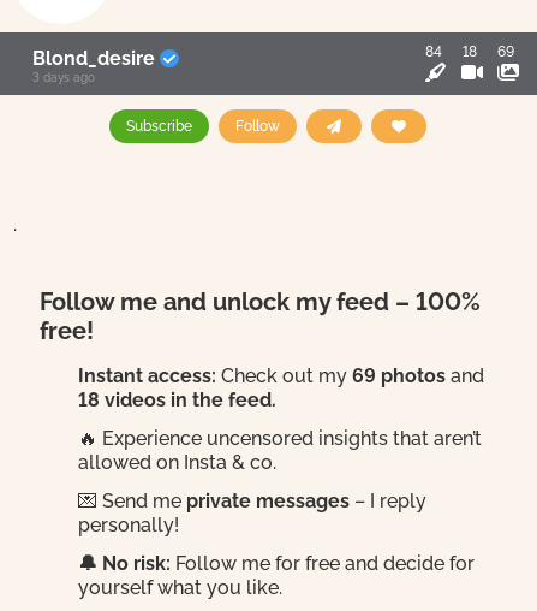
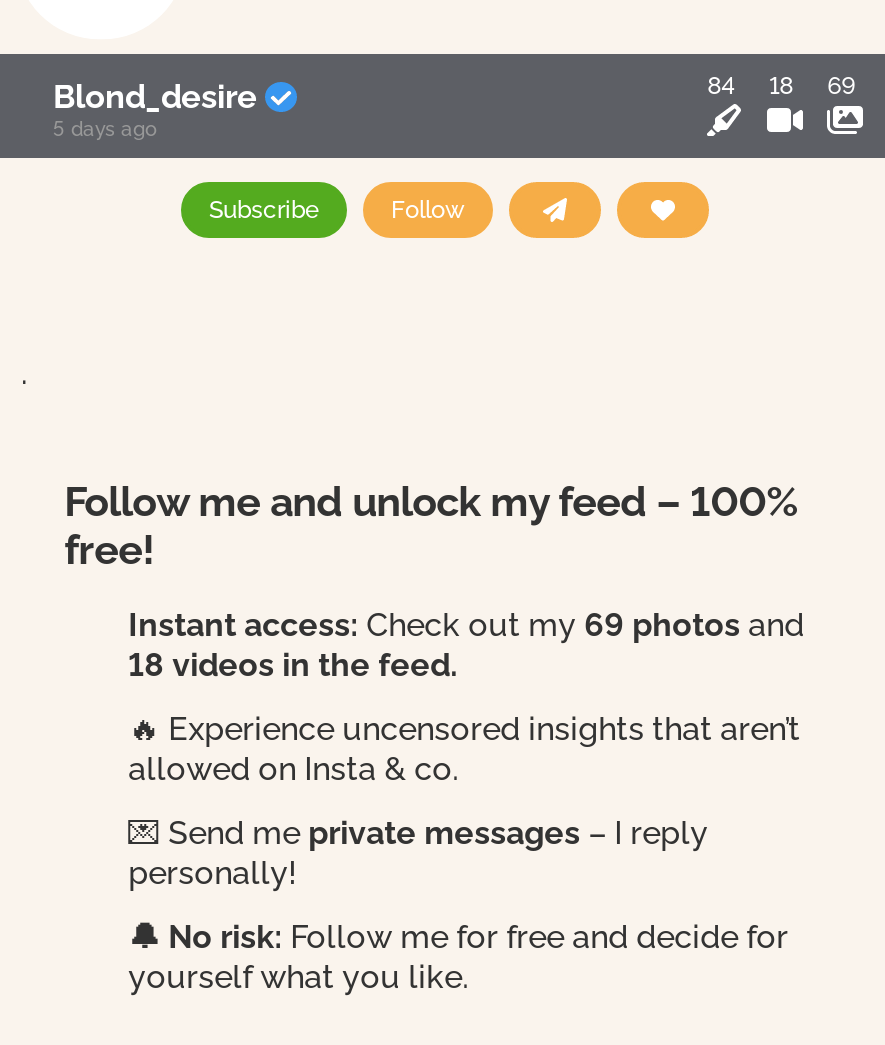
[32,71,95,84] 3 days ago -> [53,118,157,140] 5 days ago

